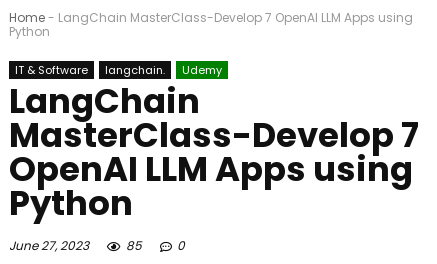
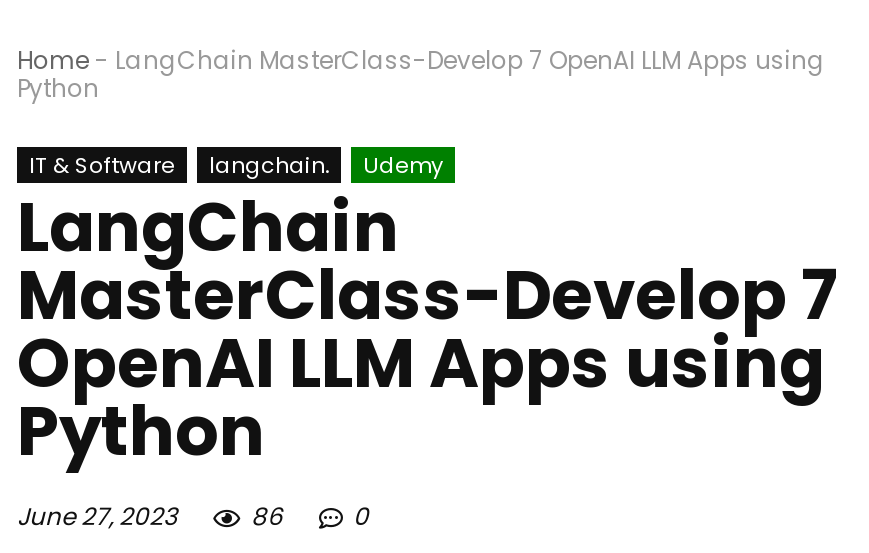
[126,237,142,254] 85 -> [251,499,283,533] 86

